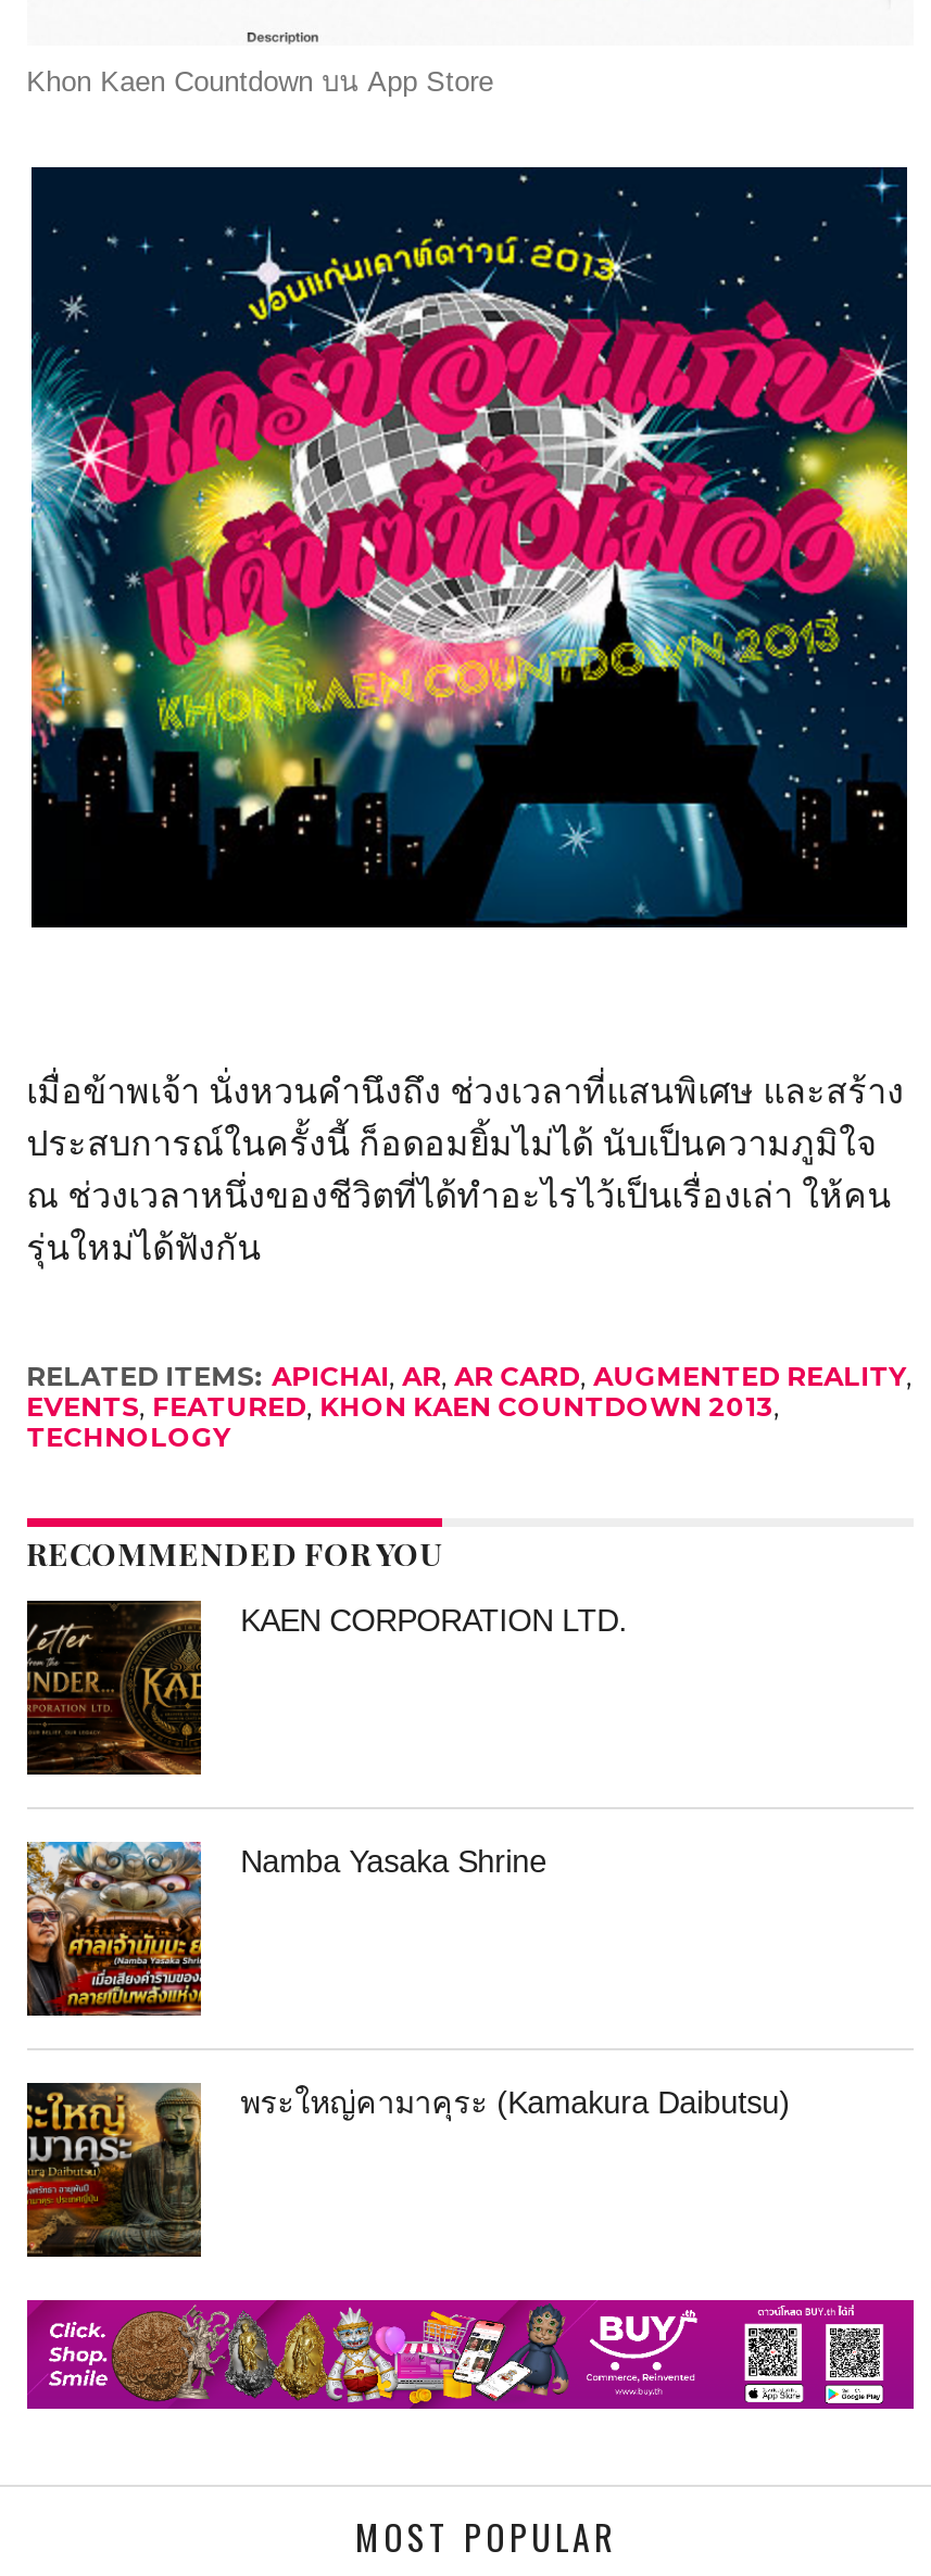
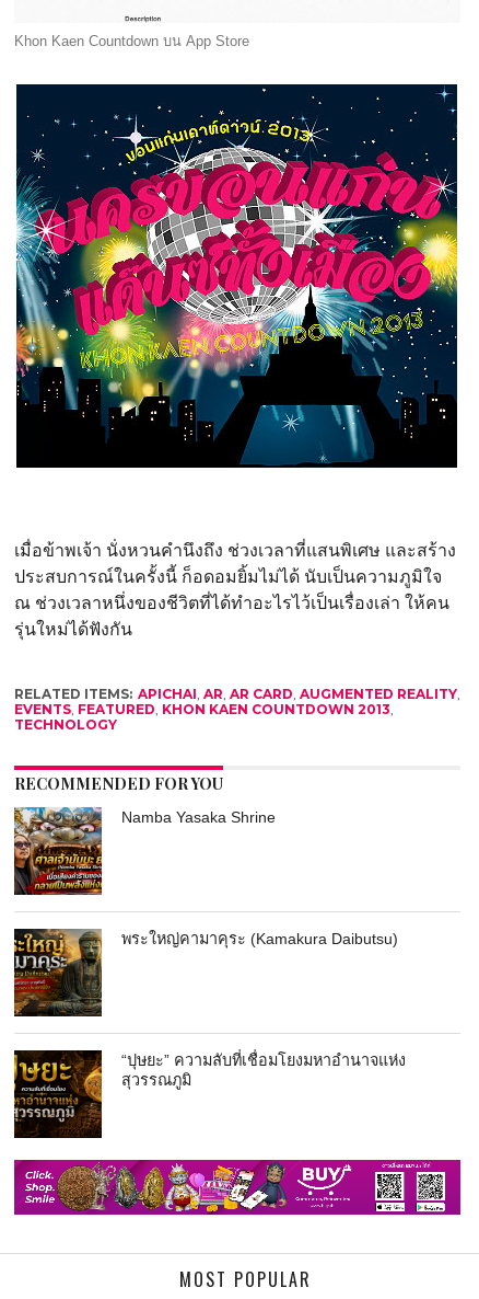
[25,1599,627,1775] [image] | KAEN CORPORATION LTD. -> none
moved [23,1838,790,2119] -> [12,805,398,947]: [image] | Namba Yasaka Shrine | พระใหญ่คามาคุระ (Kamakura Daibutsu)
moved [23,2079,205,2259] -> [12,927,104,1018]: [image]
none -> [13,1049,406,1137] [image] | “ปุษยะ” ความลับที่เชื่อมโยงมหาอำนาจแห่ง | สุวรรณภูมิ

